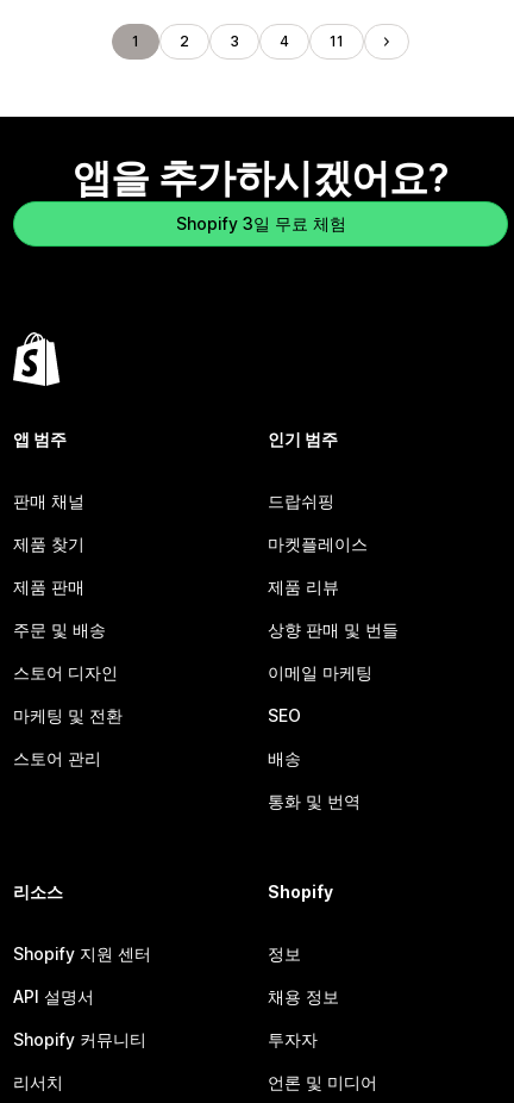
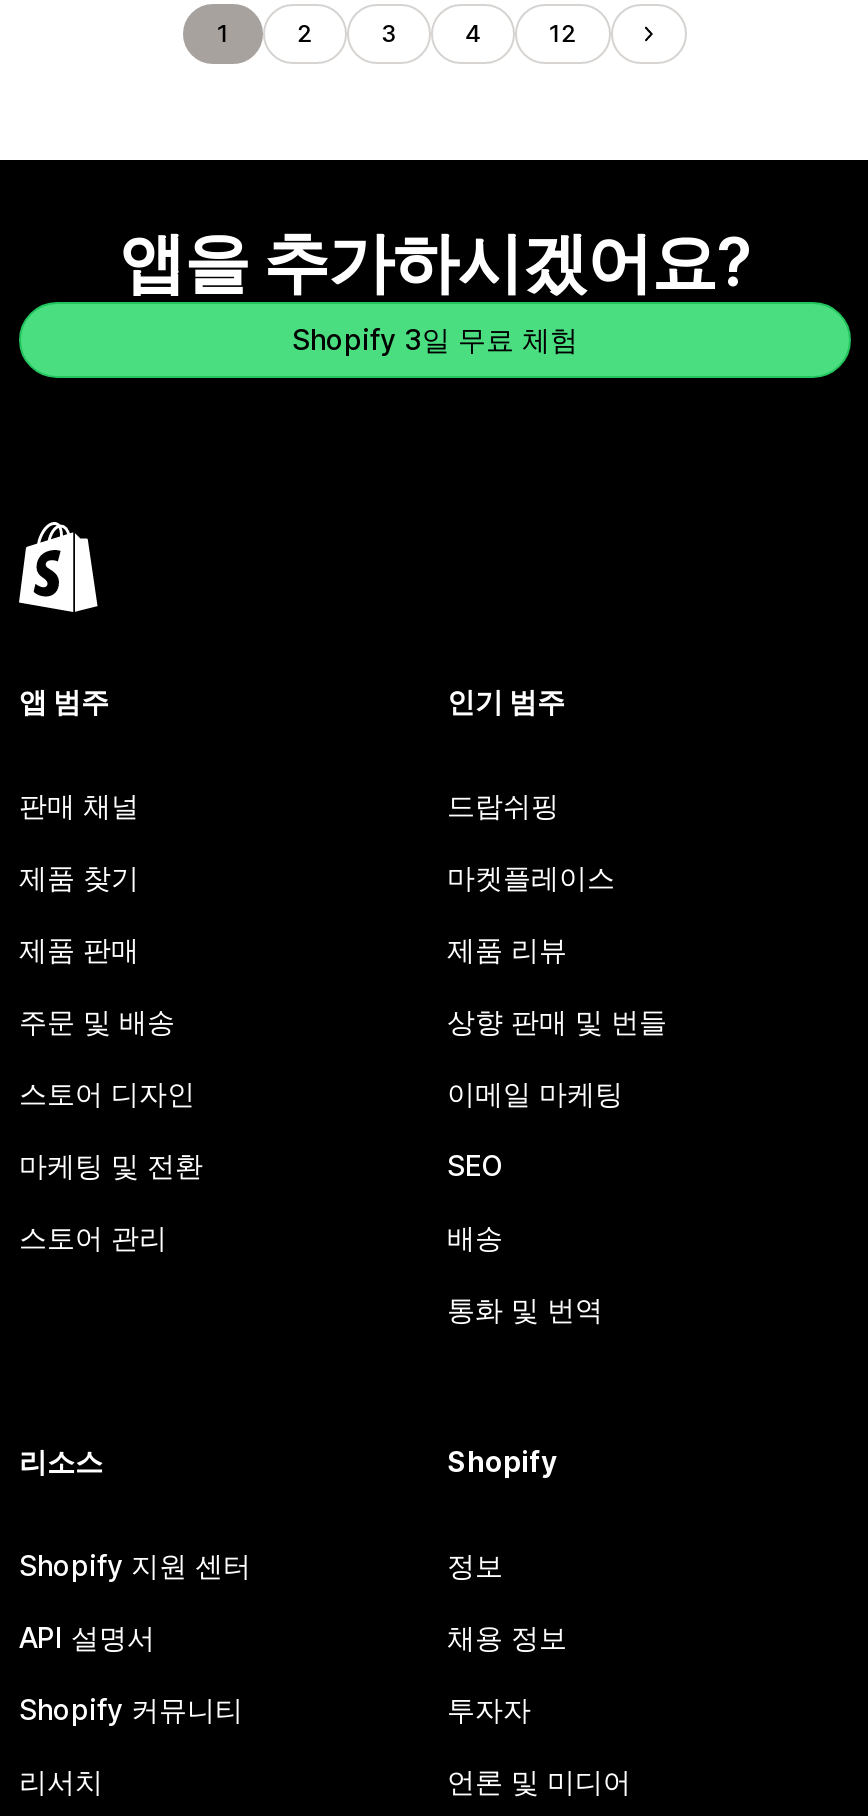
[329,32,344,50] 11 -> [549,18,577,48] 12

